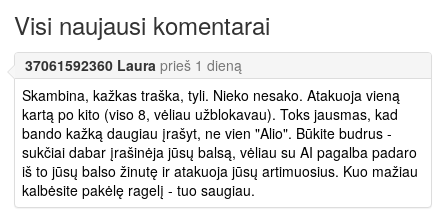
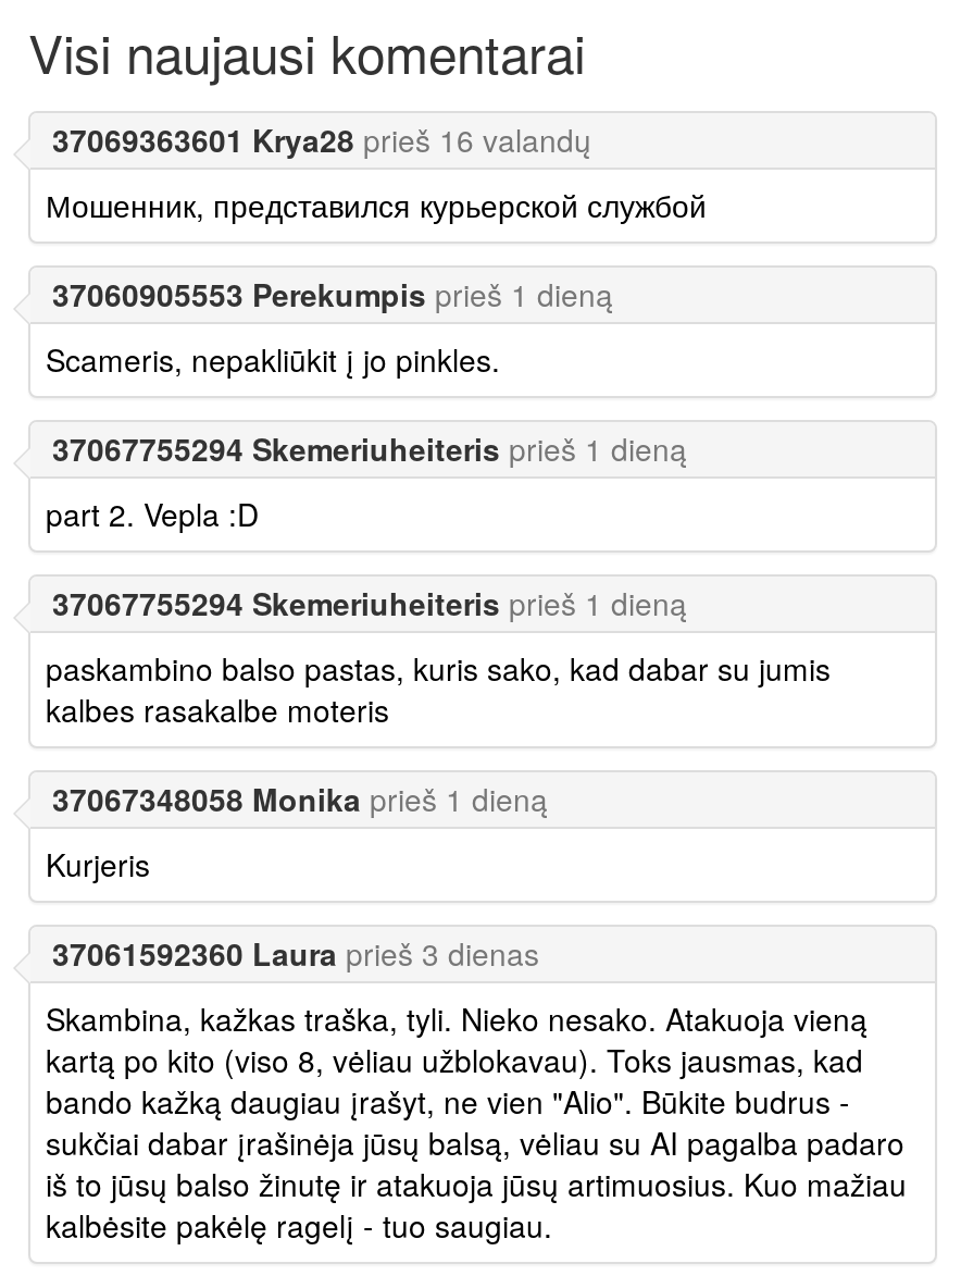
[25,54,242,74] 37061592360 Laura prieš 1 dieną -> [46,116,831,974] 37069363601 Krya28 prieš 16 valandų | Мошенник, представился курьерской службой | 37060905553 Perekumpis prieš 1 dieną | Scameris, nepakliūkit į jo pinkles. | 37067755294 Skemeriuheiteris prieš 1 dieną | part 2. Vepla :D | 37067755294 Skemeriuheiteris prieš 1 dieną | paskambino balso pastas, kuris sako, kad dabar su jumis | kalbes rasakalbe moteris | 37067348058 Monika prieš 1 dieną | Kurjeris | 37061592360 Laura prieš 3 dienas

